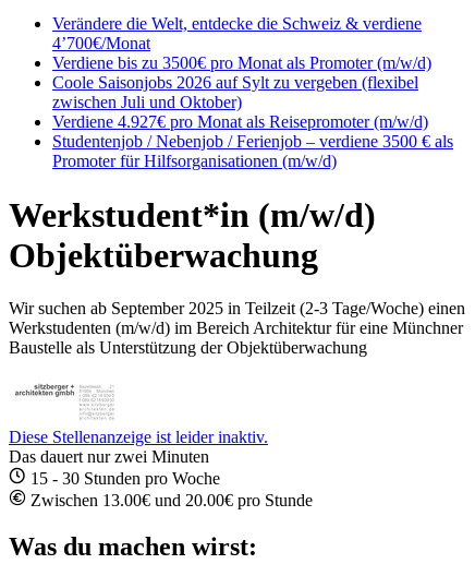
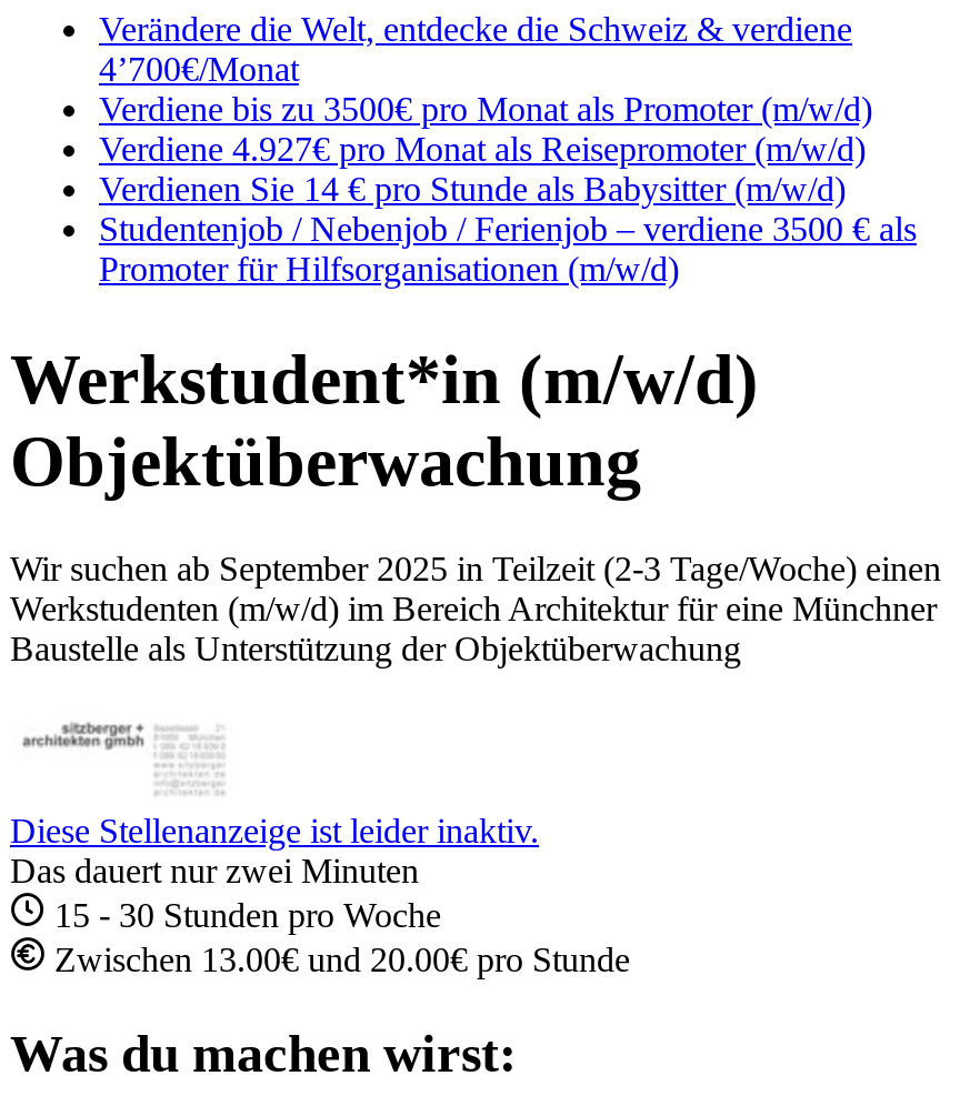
[52,74,418,112] Coole Saisonjobs 2026 auf Sylt zu vergeben (flexibel | zwischen Juli und Oktober) -> none
moved [52,113,428,131] -> [99,131,866,169]: Verdiene 4.927€ pro Monat als Reisepromoter (m/w/d)
none -> [99,171,846,209] Verdienen Sie 14 € pro Stunde als Babysitter (m/w/d)

